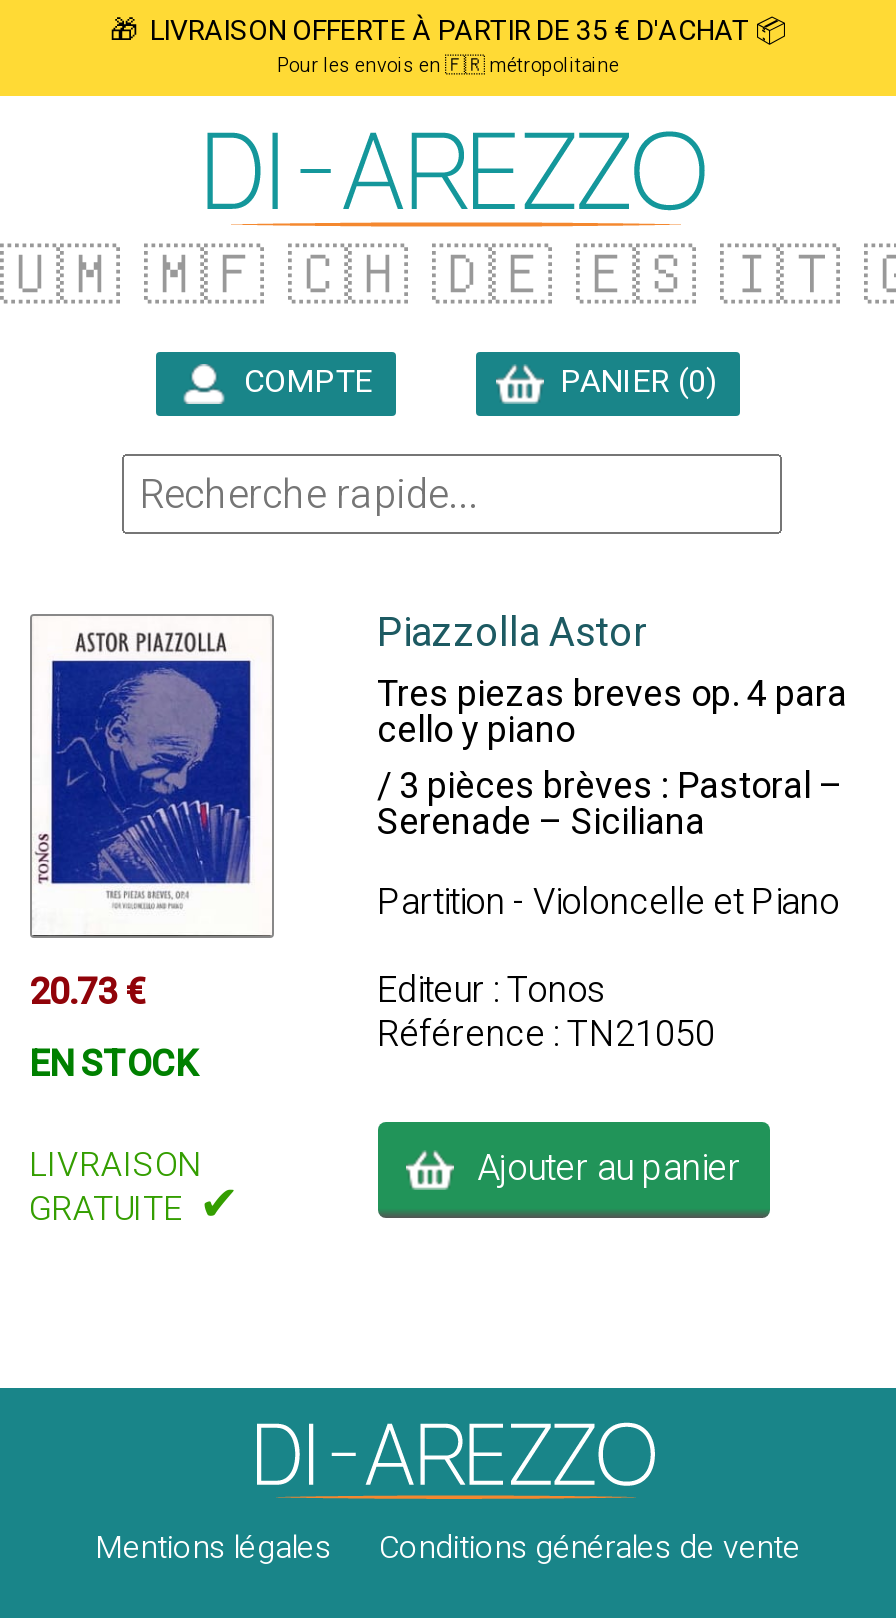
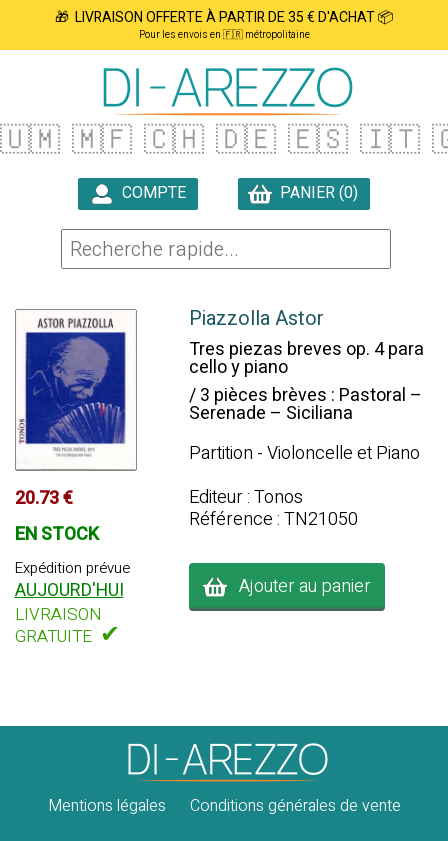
none -> [14,557,129,604] Expédition prévue | AUJOURD'HUI

